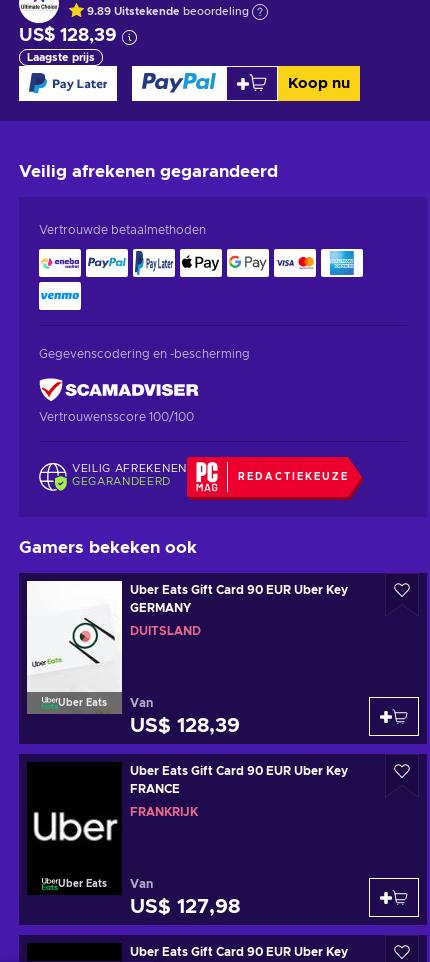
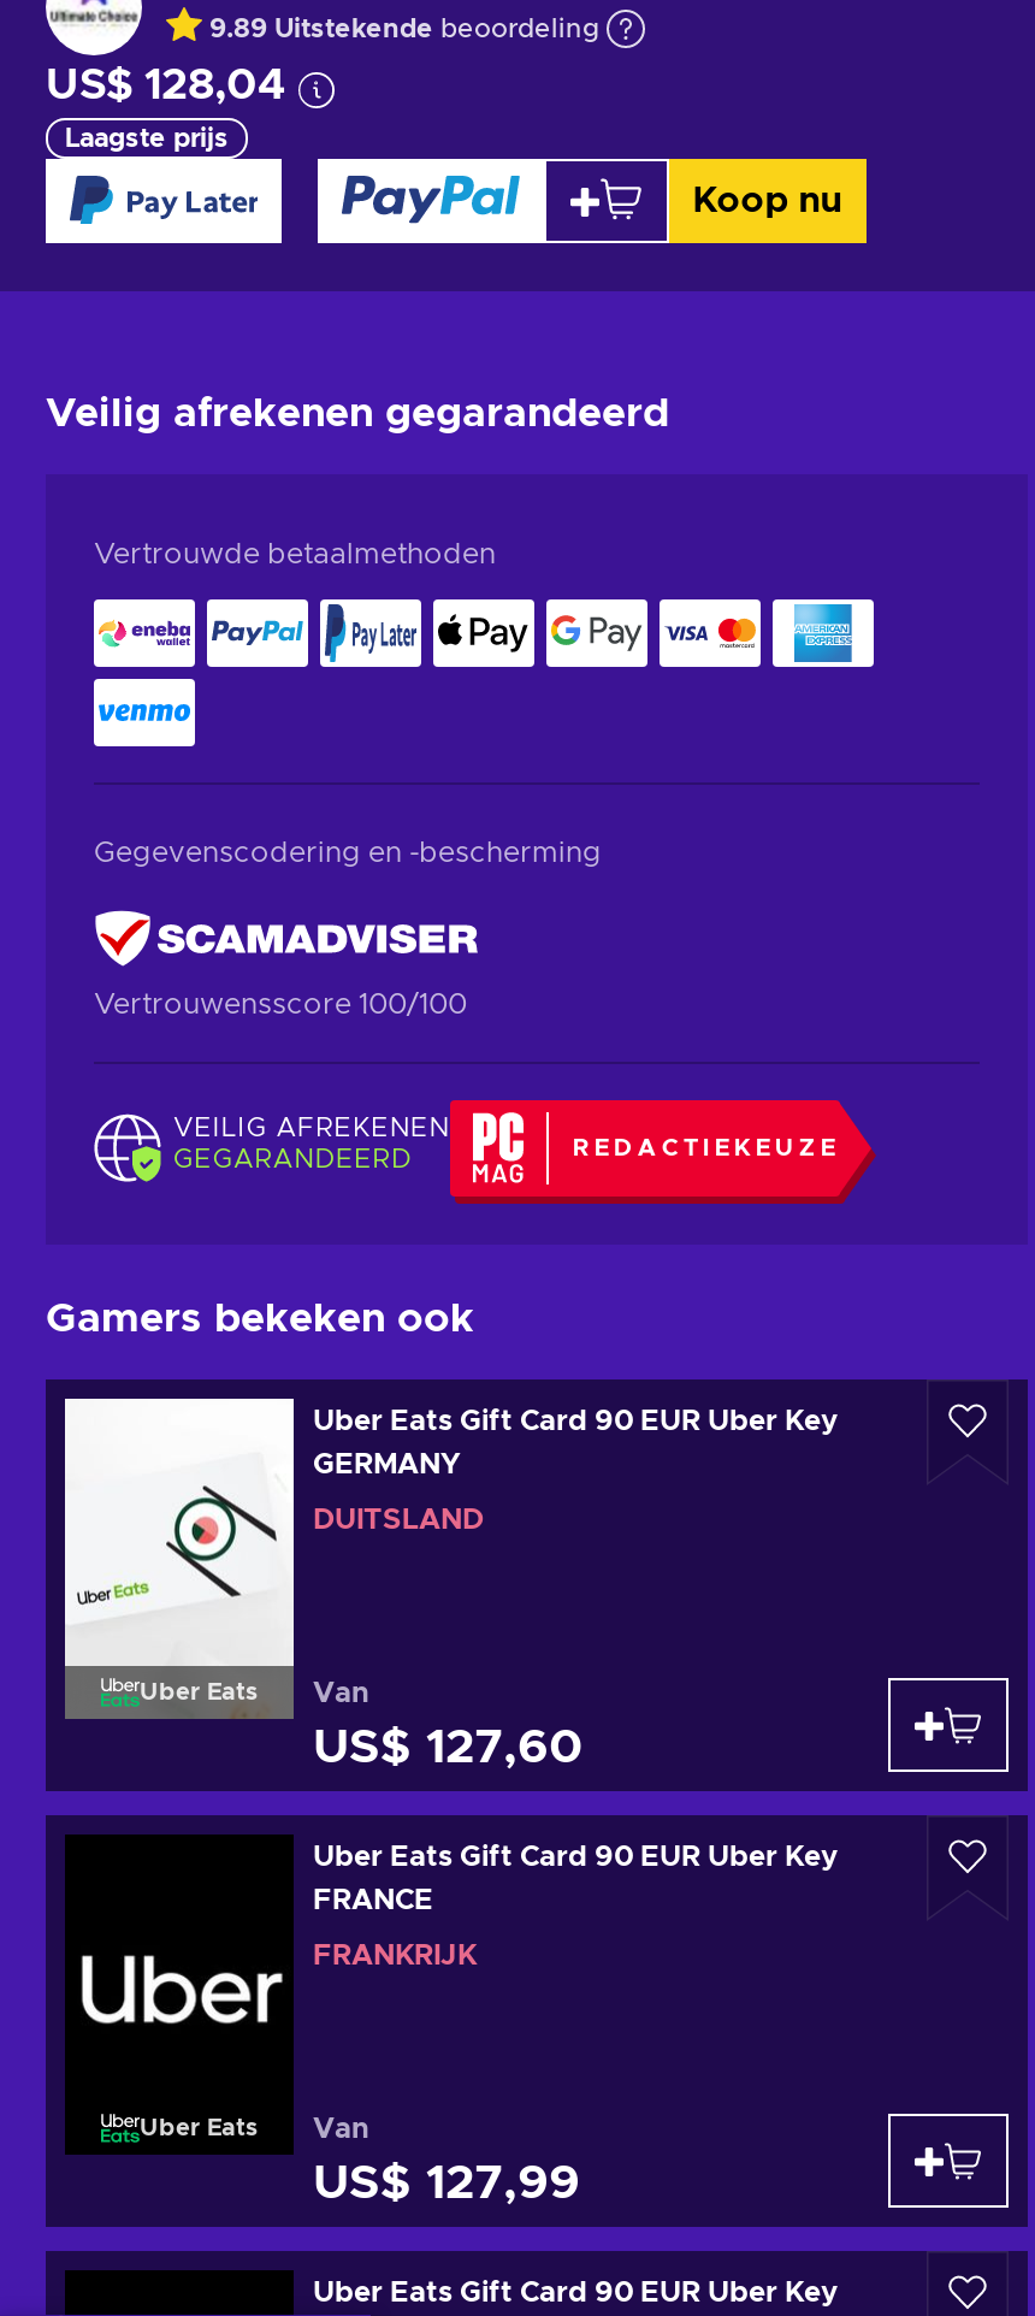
[19,27,117,45] US$ 128,39 -> [46,64,286,107] US$ 128,04
[130,716,240,736] US$ 128,39 -> [313,1723,582,1771] US$ 127,60
[130,897,240,917] US$ 127,98 -> [313,2159,580,2207] US$ 127,99

